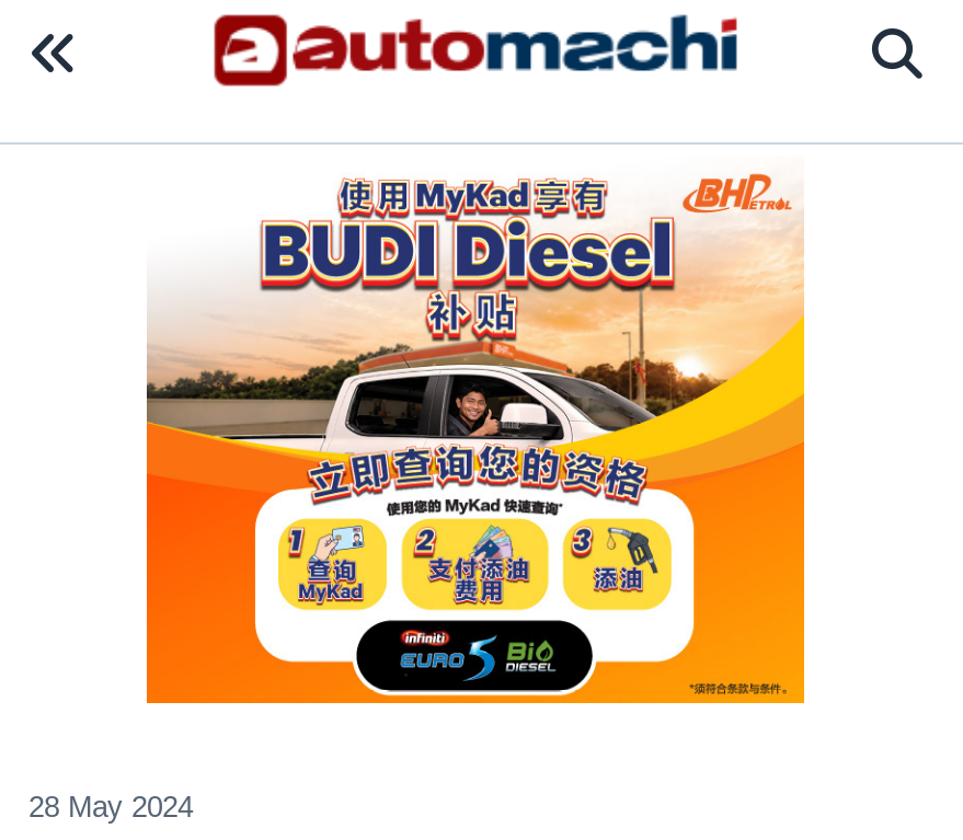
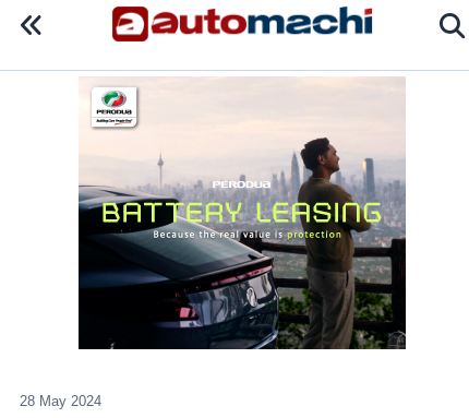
[145,160,806,705] [image] -> [77,77,407,350] [image]

